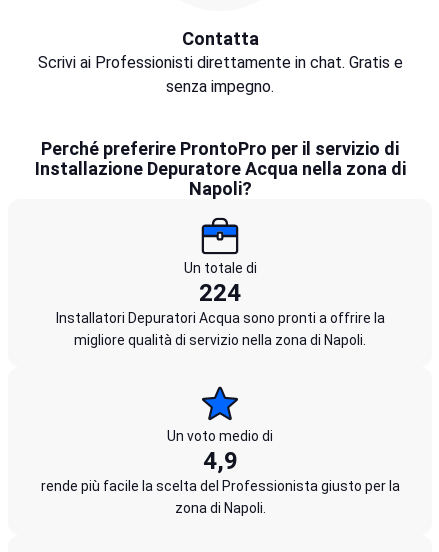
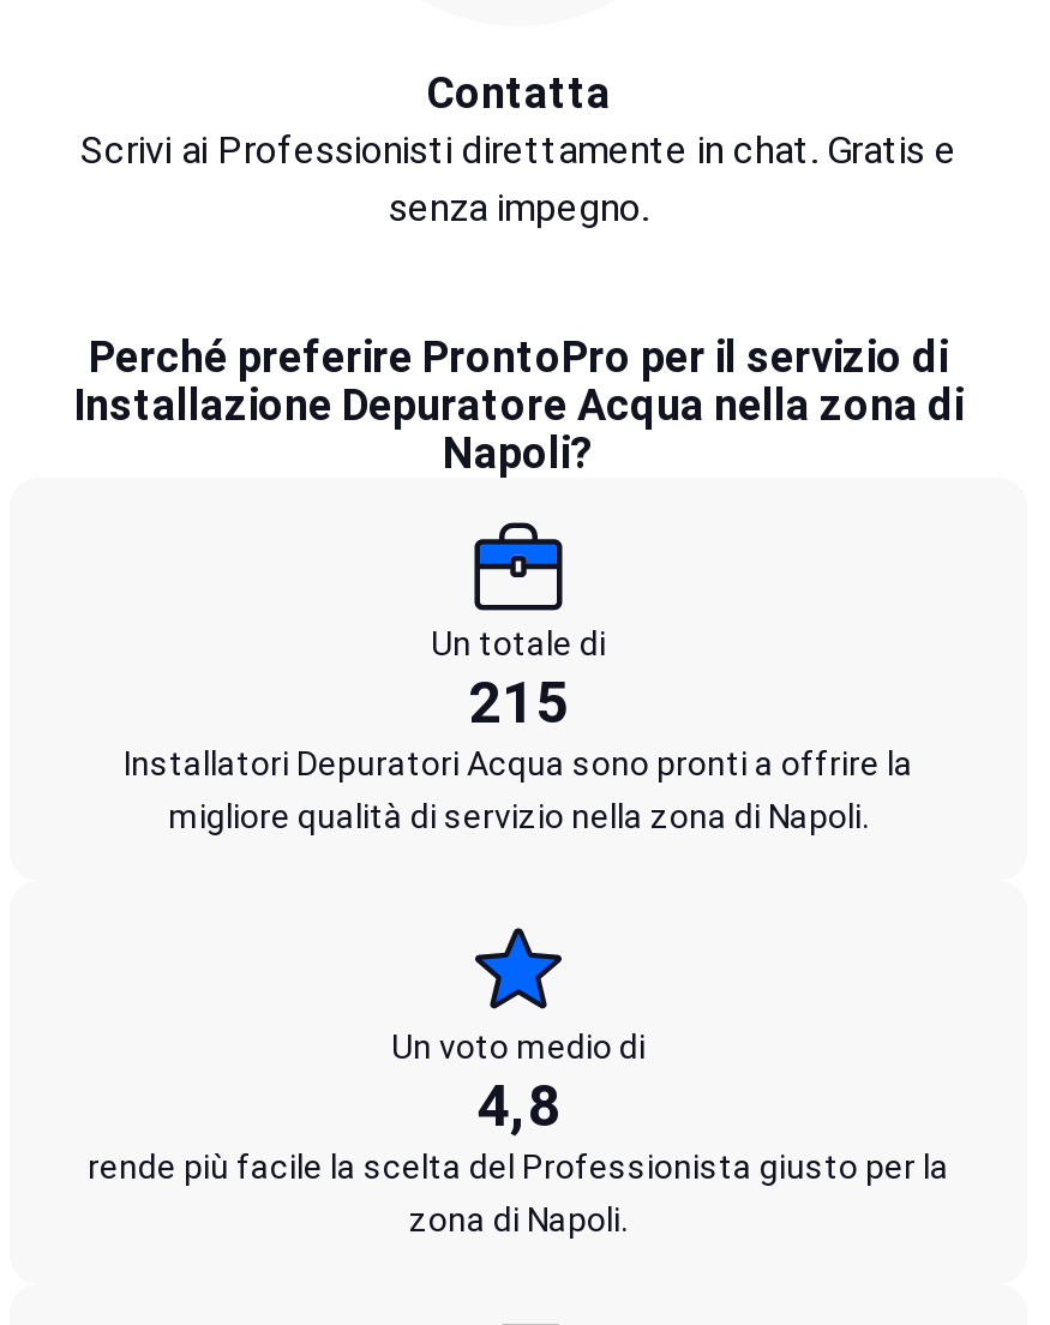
[199,279,241,307] 224 -> [468,669,569,736] 215
[202,447,237,475] 4,9 -> [476,1072,560,1140] 4,8

